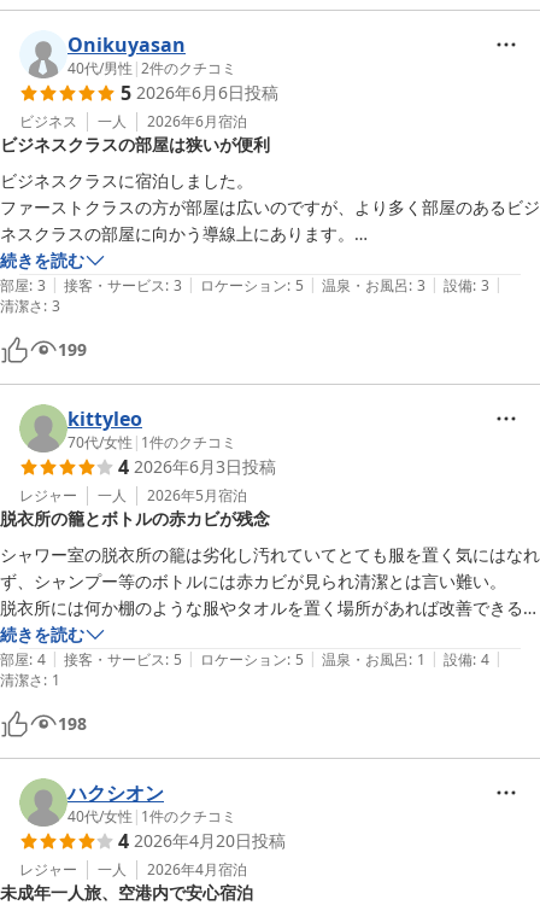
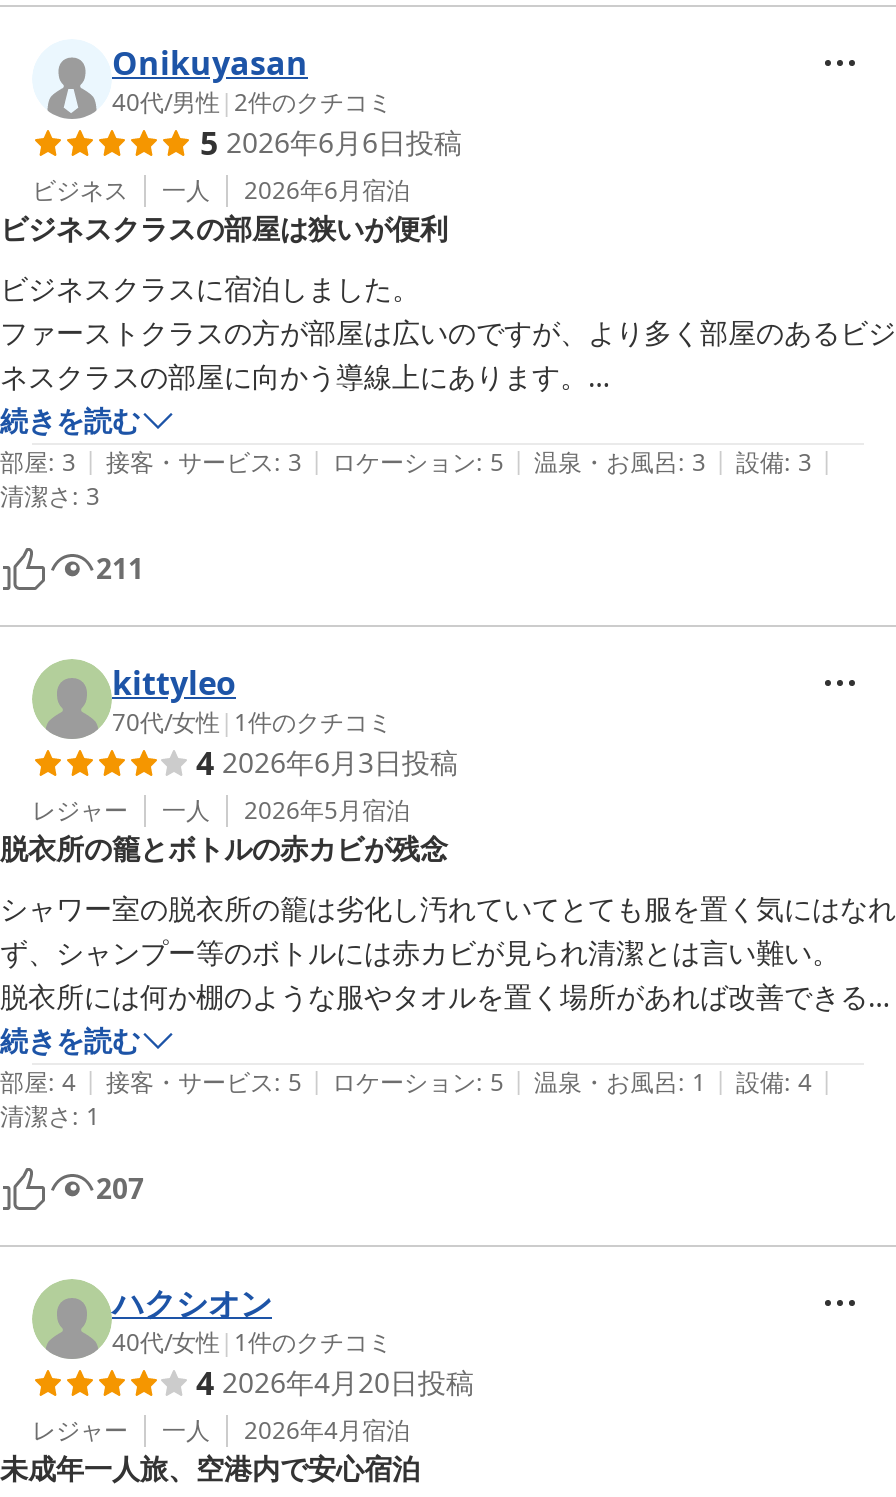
[58,338,87,361] 199 -> [96,549,144,587] 211
[58,712,87,735] 198 -> [96,1169,144,1207] 207

